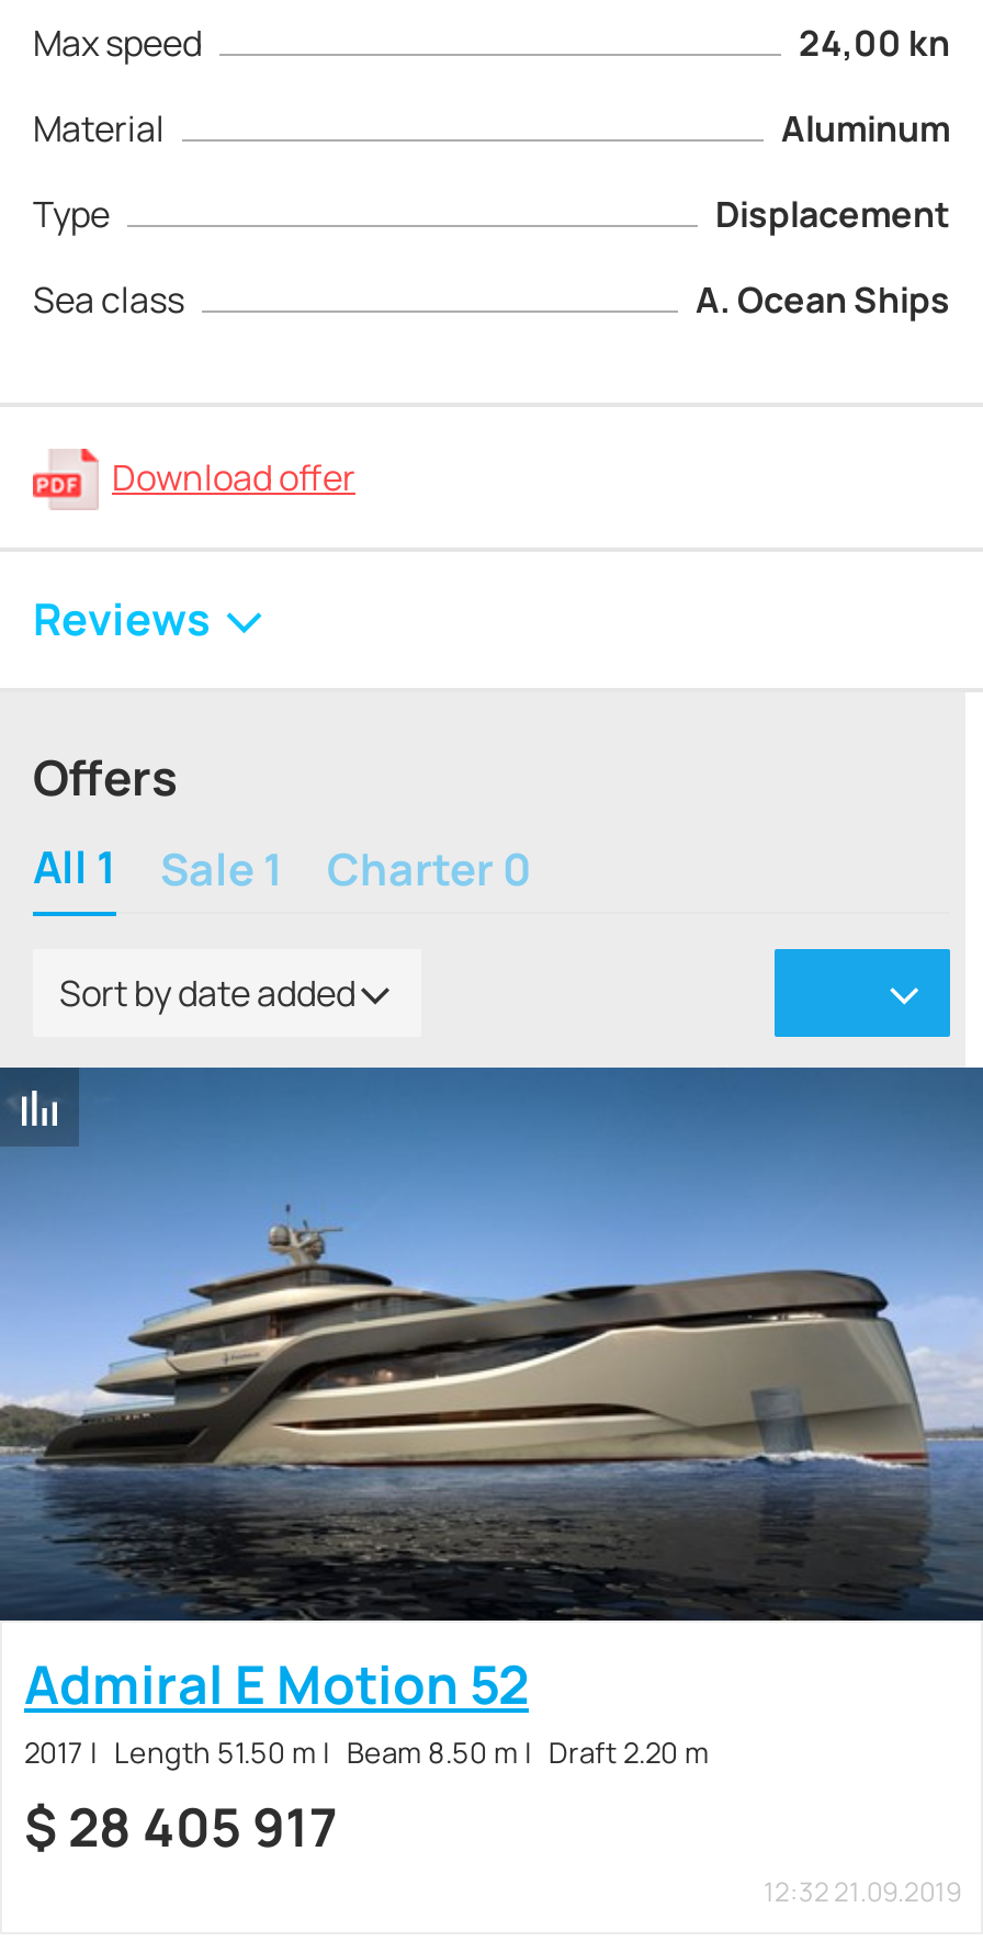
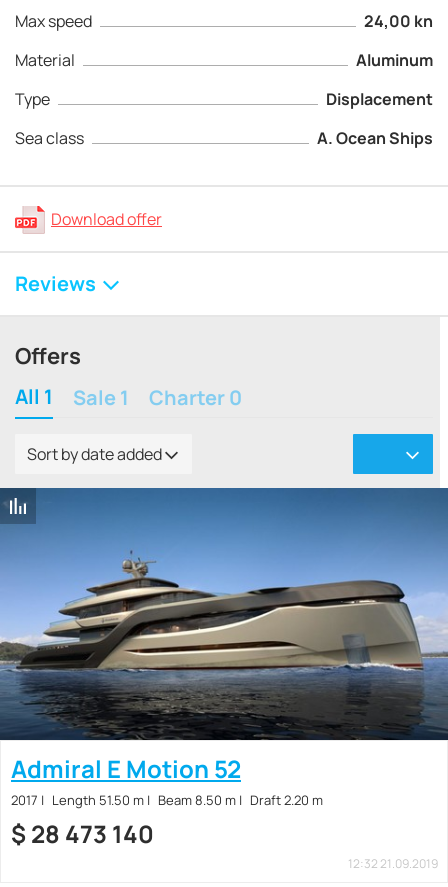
[24,1790,338,1862] $28 405 917 -> [11,817,154,850] $28 473 140

